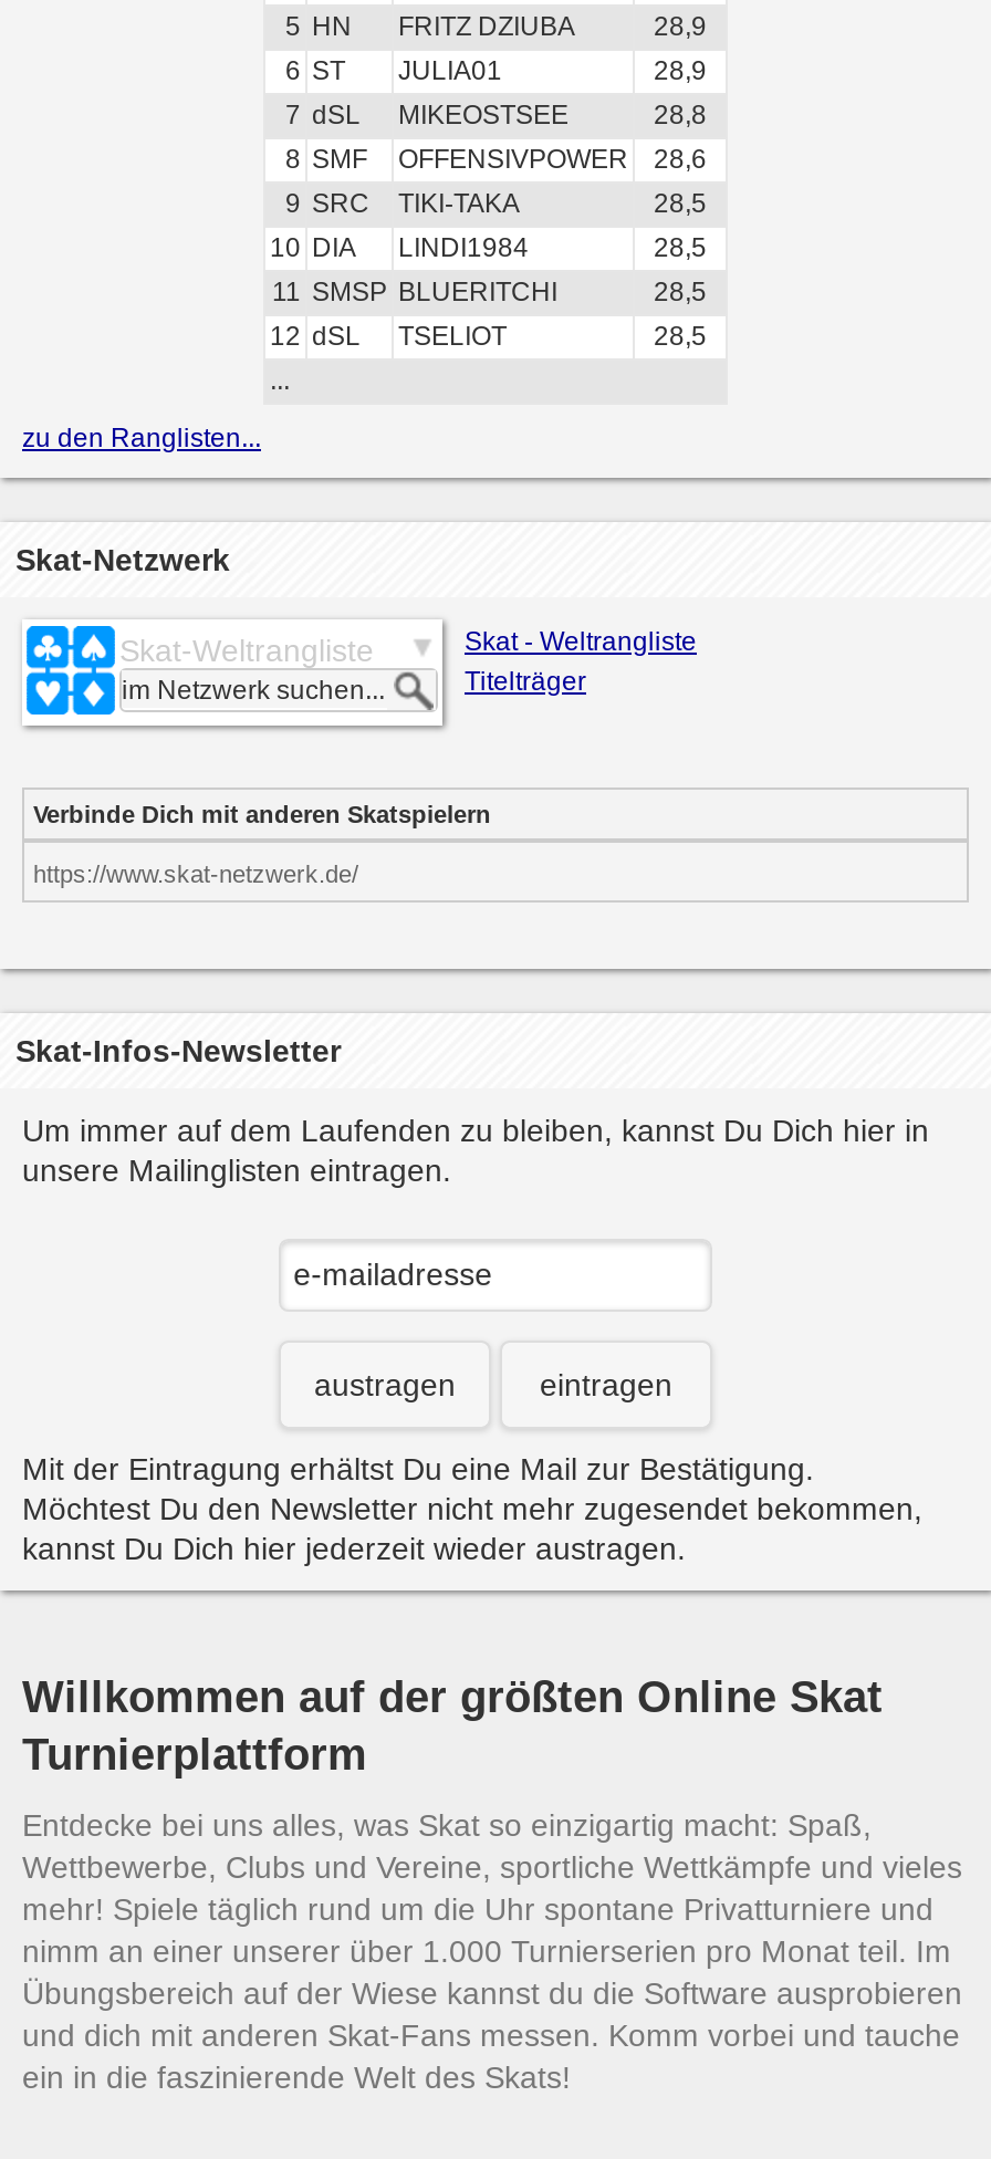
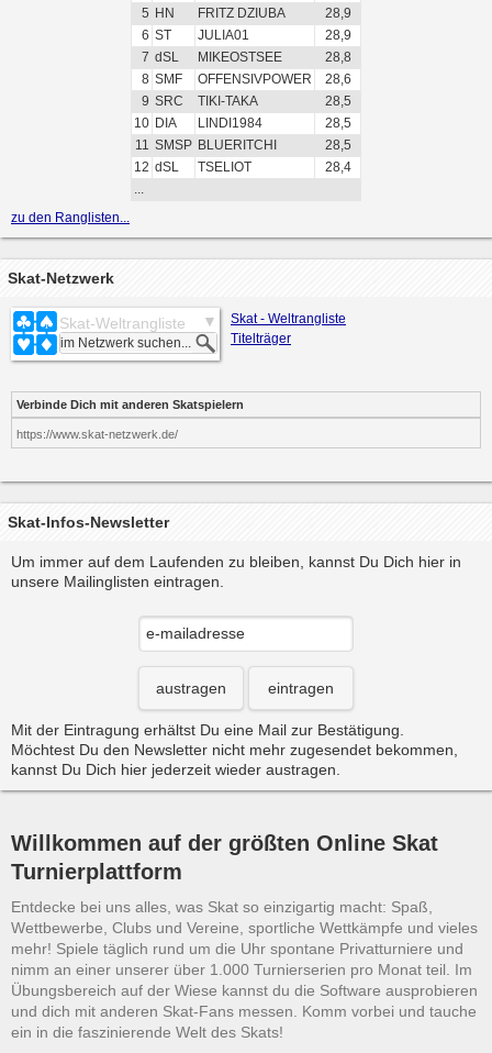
[654,321,707,352] 28,5 -> [325,159,351,175] 28,4

